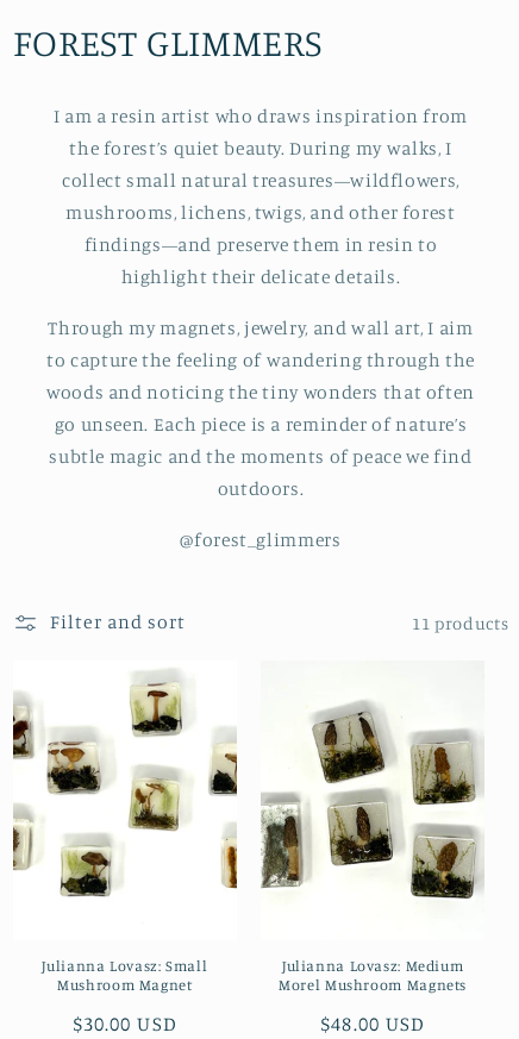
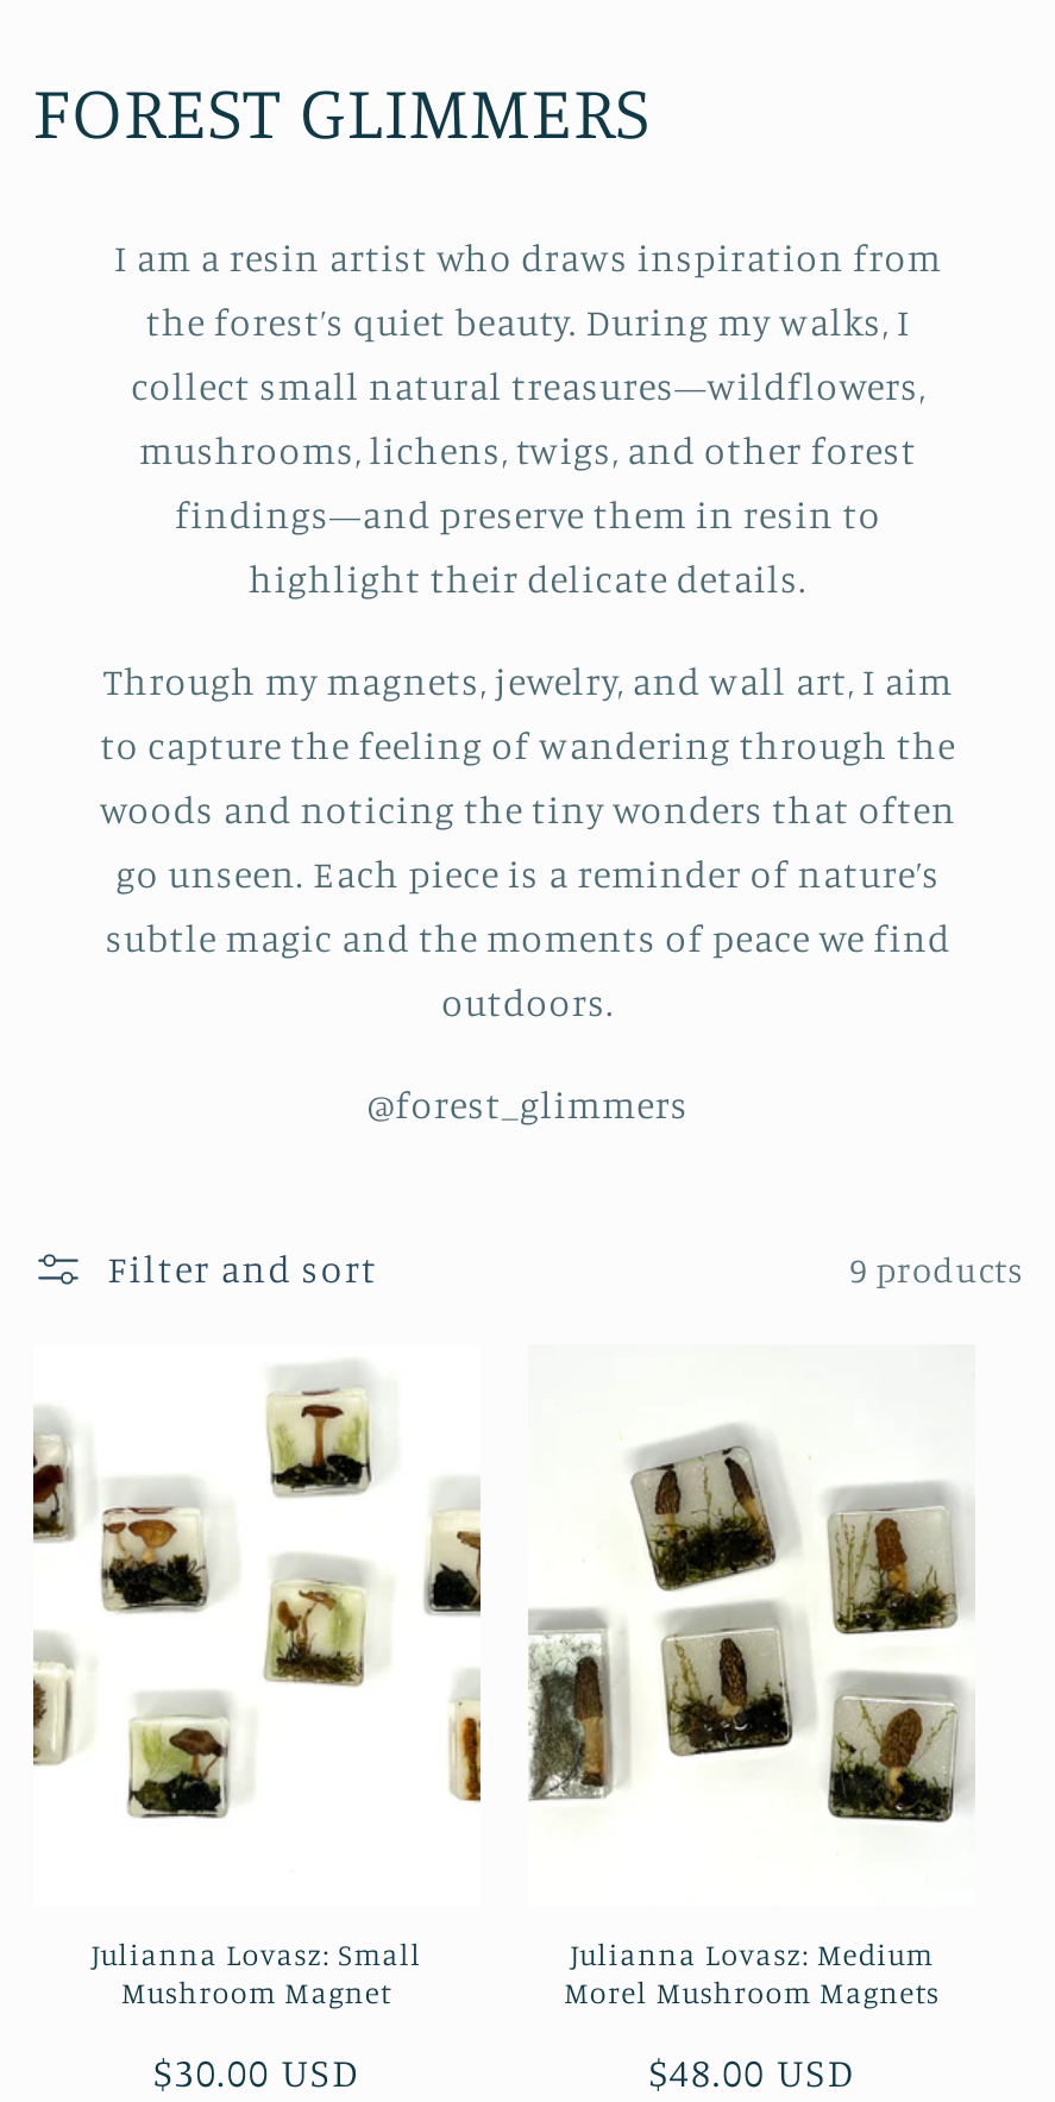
[412,613,509,633] 11 products -> [849,1250,1023,1290] 9 products

